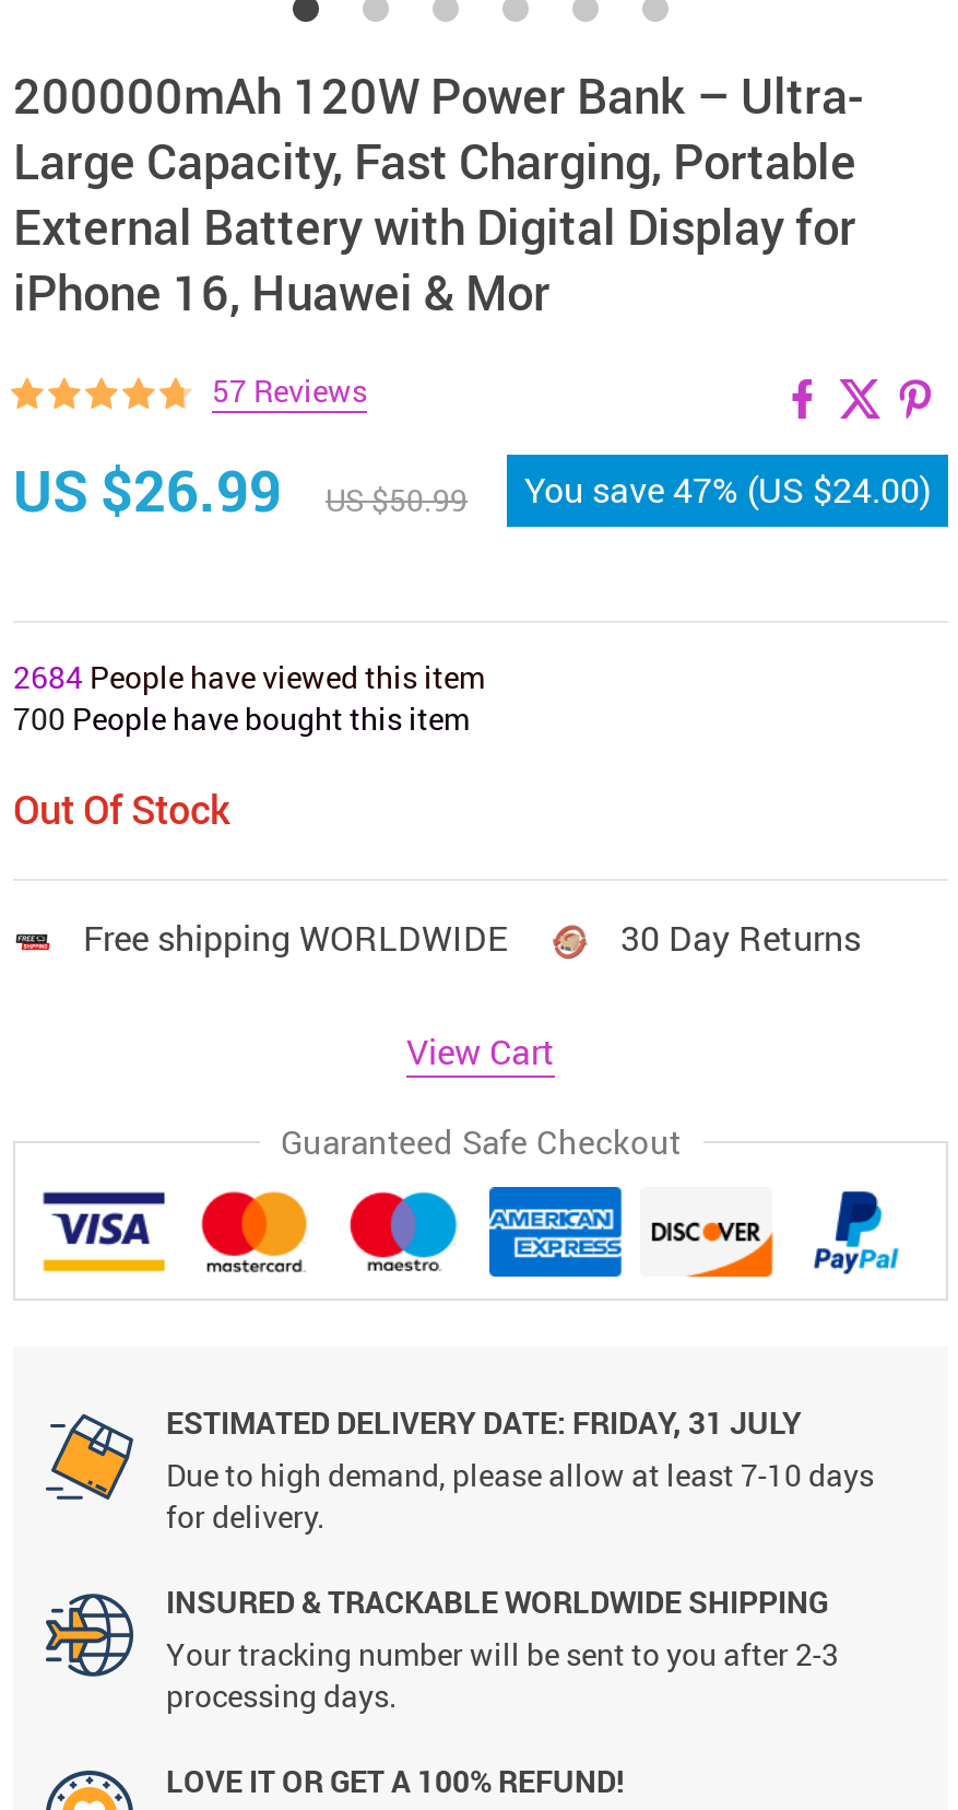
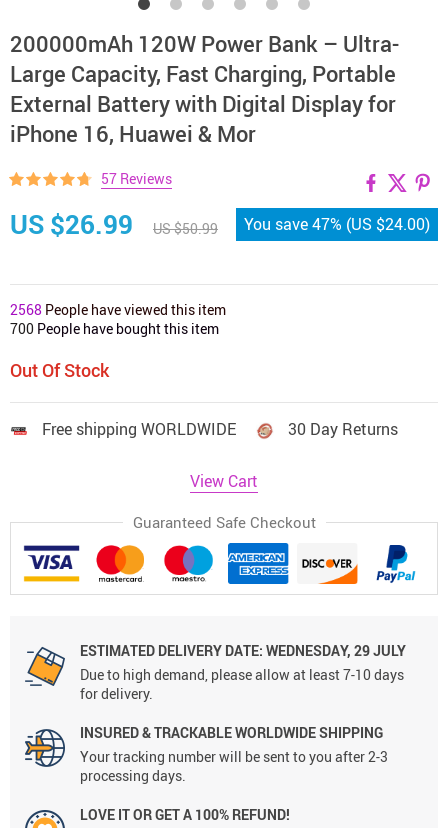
[13,656,485,697] 2684 People have viewed this item -> [10,300,226,319] 2568 People have viewed this item
[166,1401,802,1443] ESTIMATED DELIVERY DATE: FRIDAY, 31 JULY -> [80,641,406,660] ESTIMATED DELIVERY DATE: WEDNESDAY, 29 JULY

